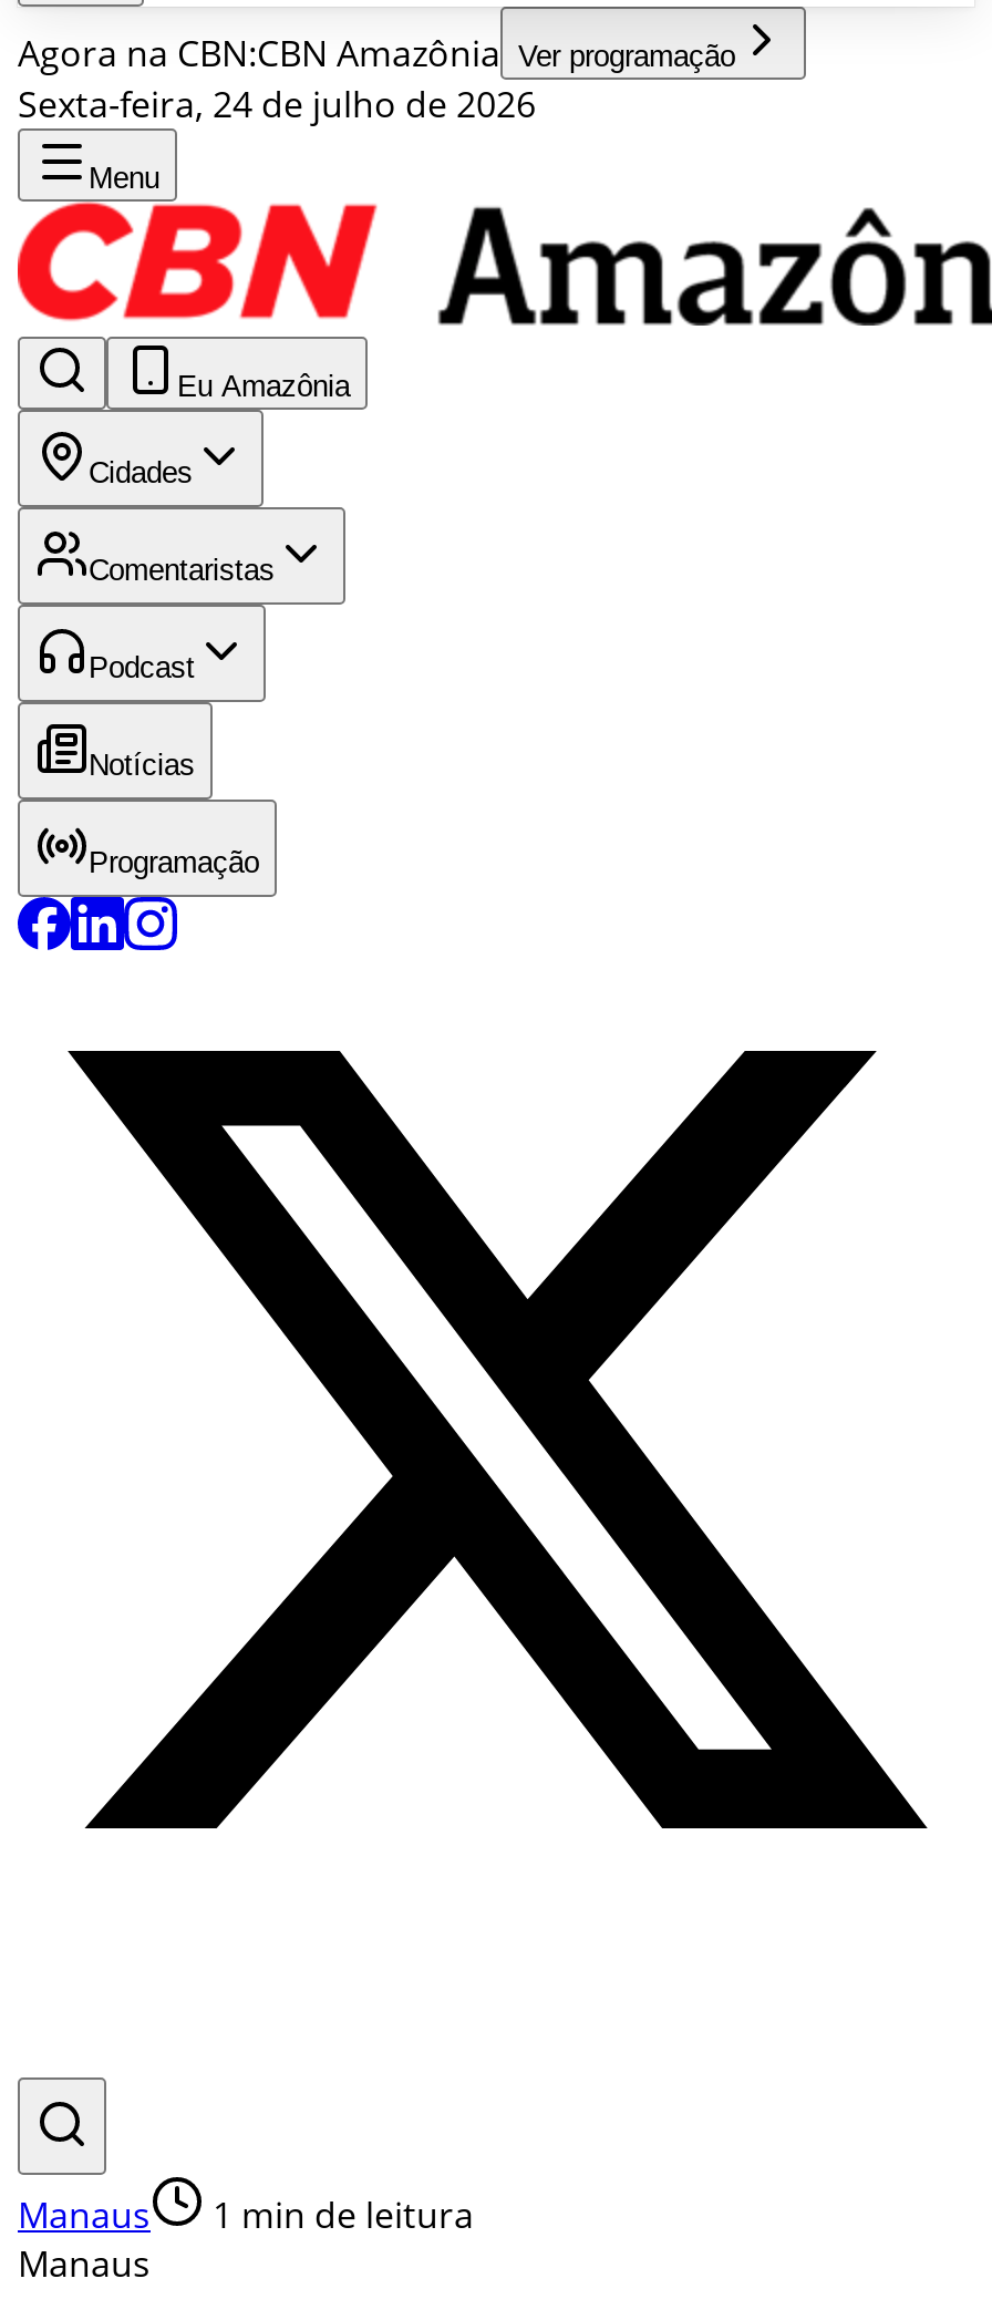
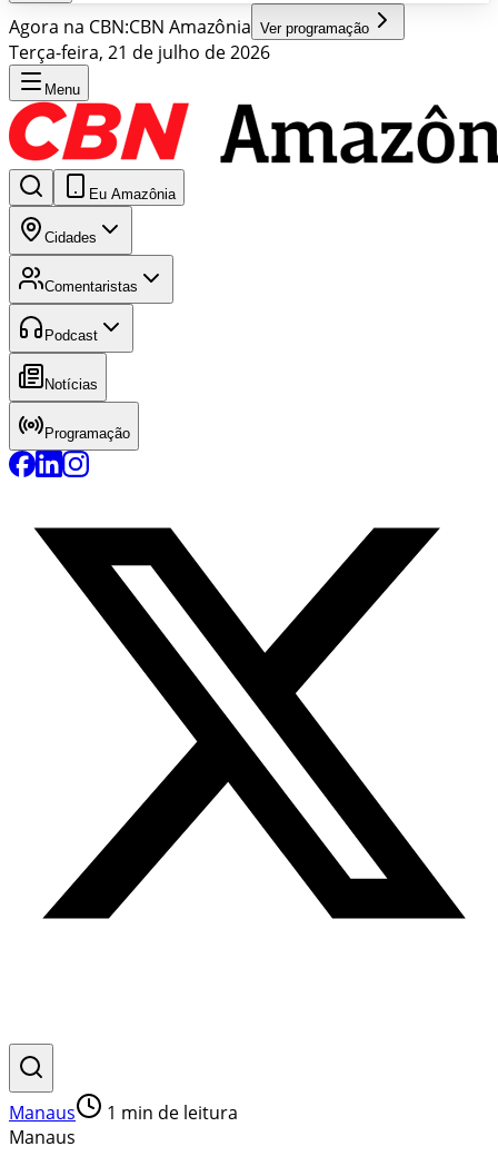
[18,80,536,128] Sexta-feira, 24 de julho de 2026 -> [9,40,270,65] Terça-feira, 21 de julho de 2026

